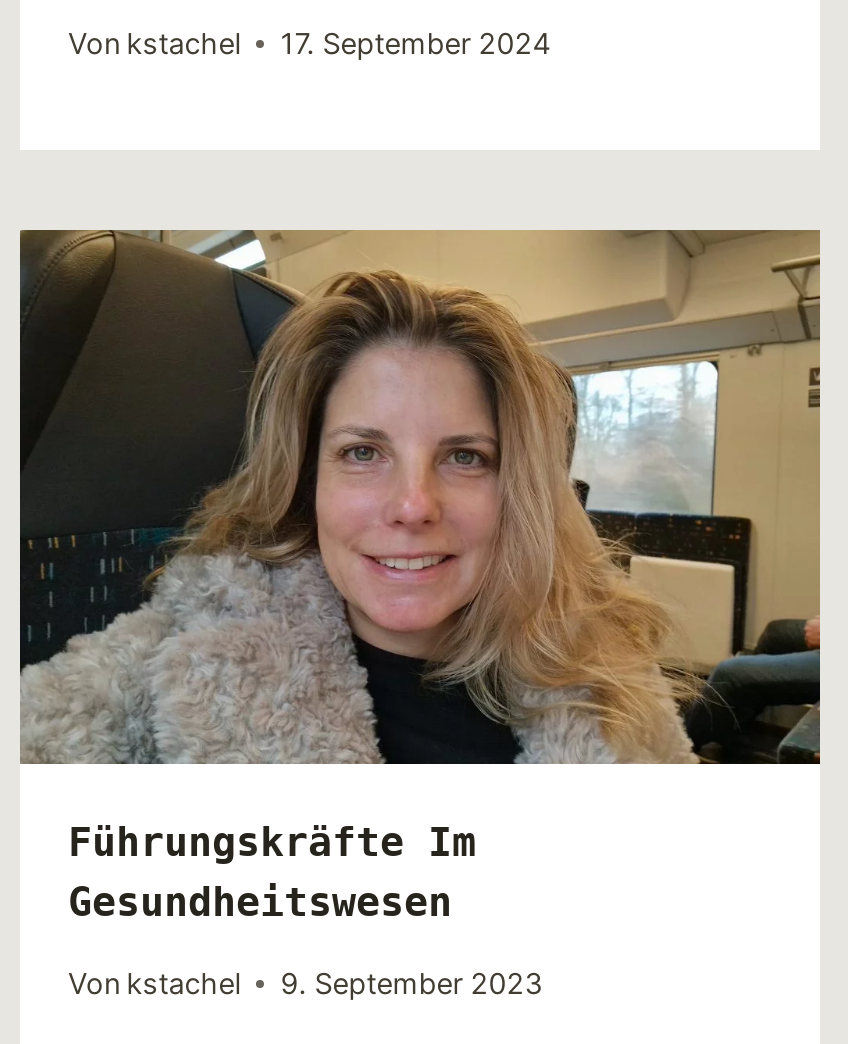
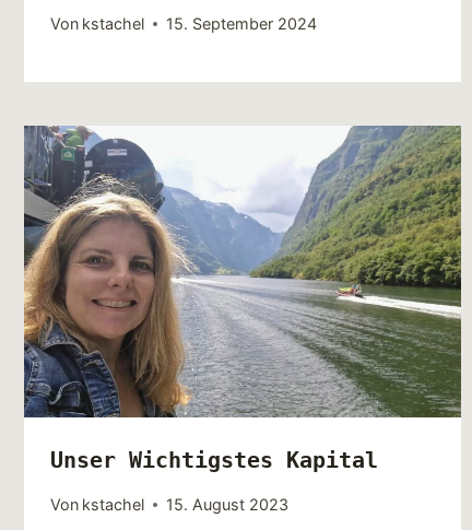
[68,26,550,60] Von kstachel 17. September 2024 -> [50,14,317,33] Von kstachel 15. September 2024
[18,228,820,926] [image] | Führungskräfte Im | Gesundheitswesen -> [23,125,462,473] [image] | Unser Wichtigstes Kapital
[68,966,542,1000] Von kstachel 9. September 2023 -> [50,495,289,514] Von kstachel 15. August 2023

